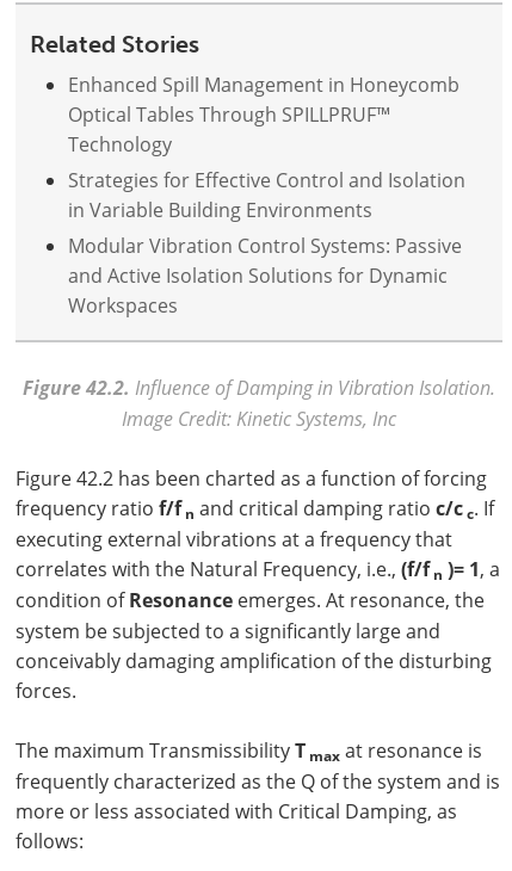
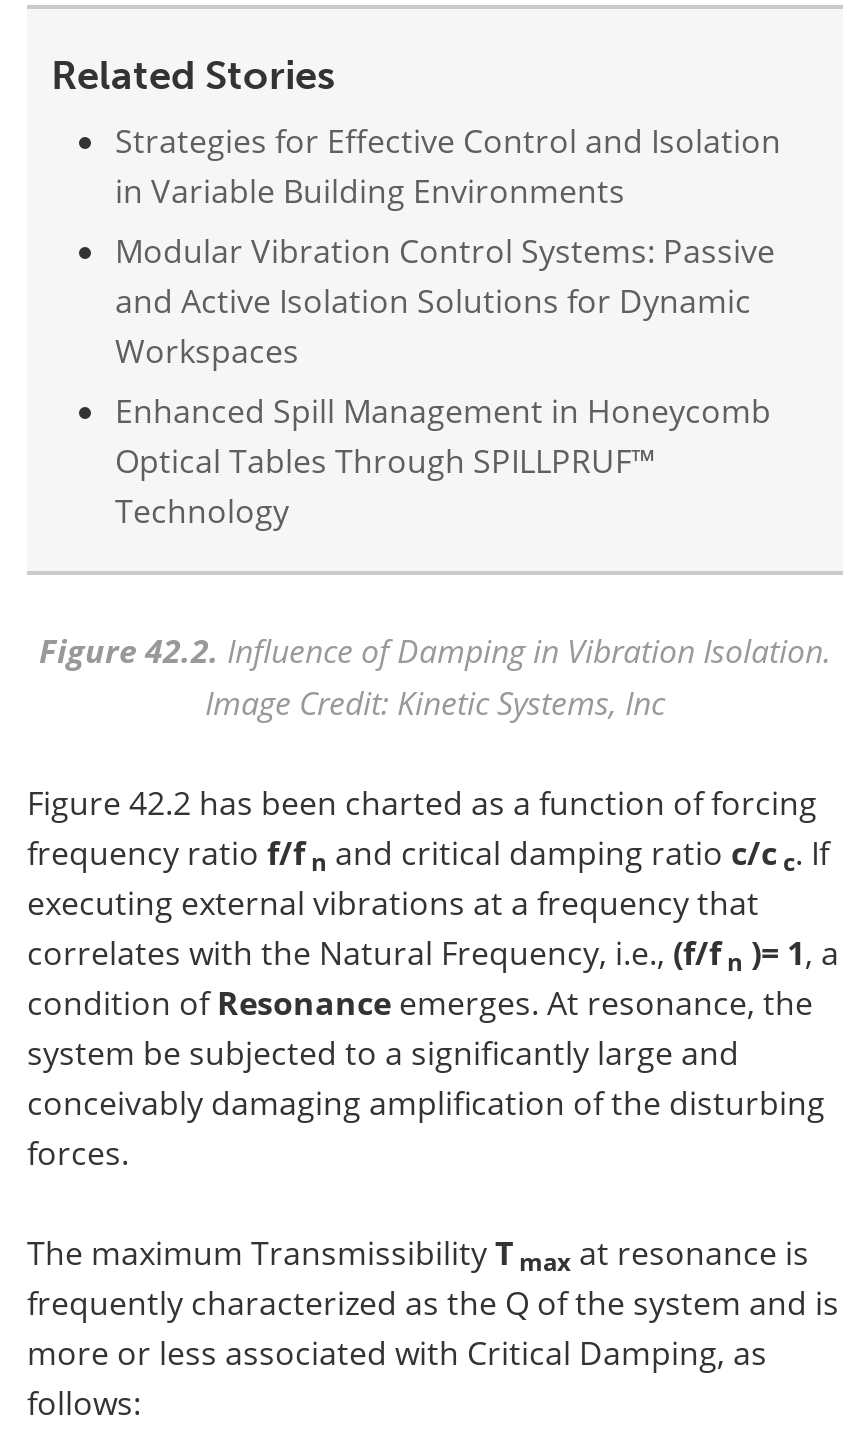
moved [68,71,459,156] -> [115,389,771,533]: Enhanced Spill Management in Honeycomb | Optical Tables Through SPILLPRUF™ | Technology
moved [68,167,465,317] -> [115,119,781,373]: Strategies for Effective Control and Isolation | in Variable Building Environments | Modular Vibration Control Systems: Passive | and Active Isolation Solutions for Dynamic | Workspaces

